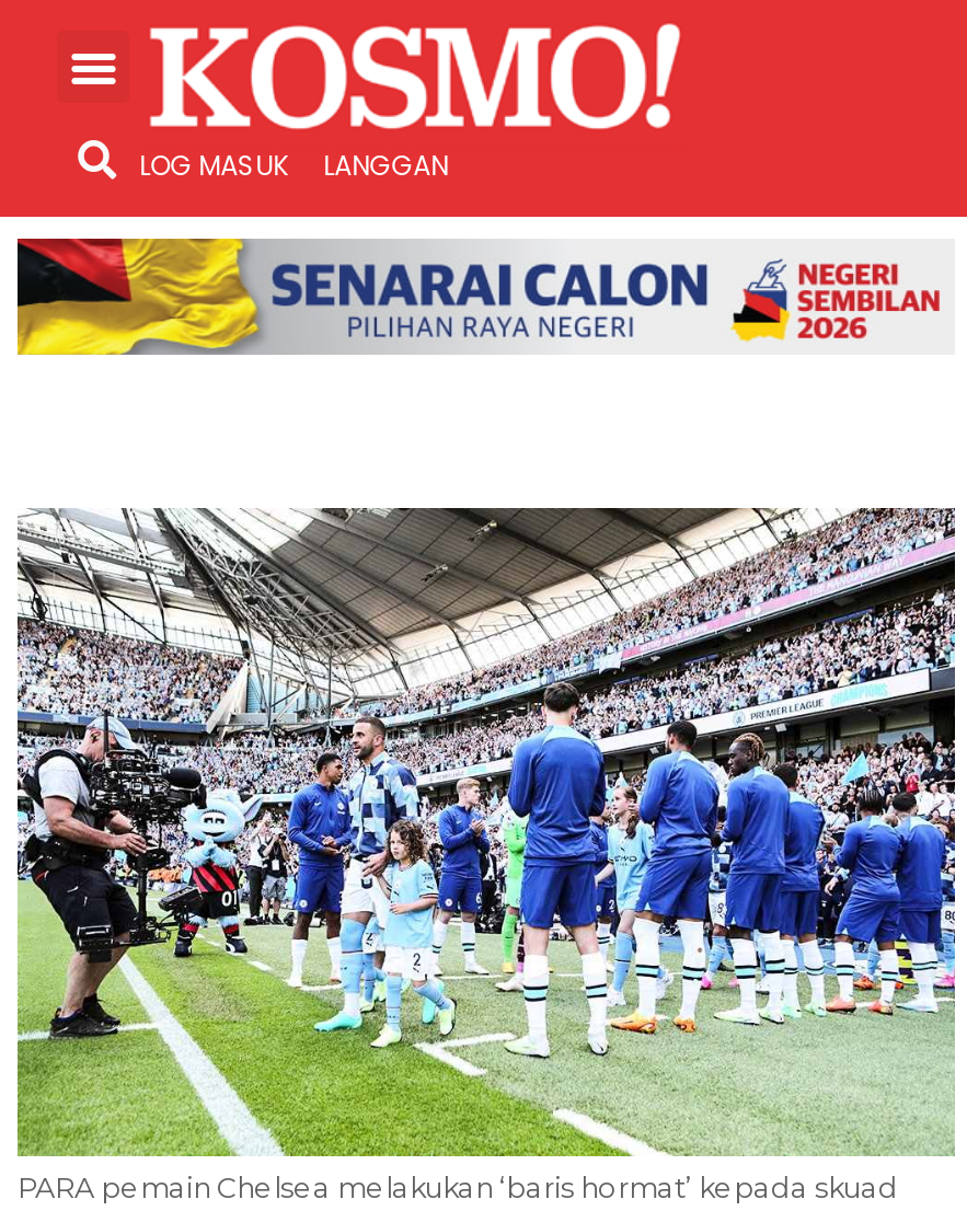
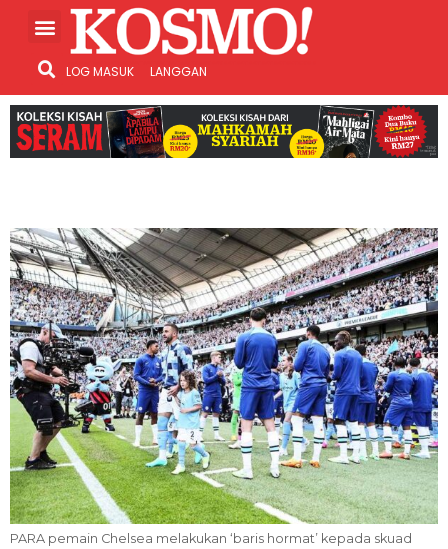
[15,237,955,357] [image] -> [9,104,439,159] [image]

